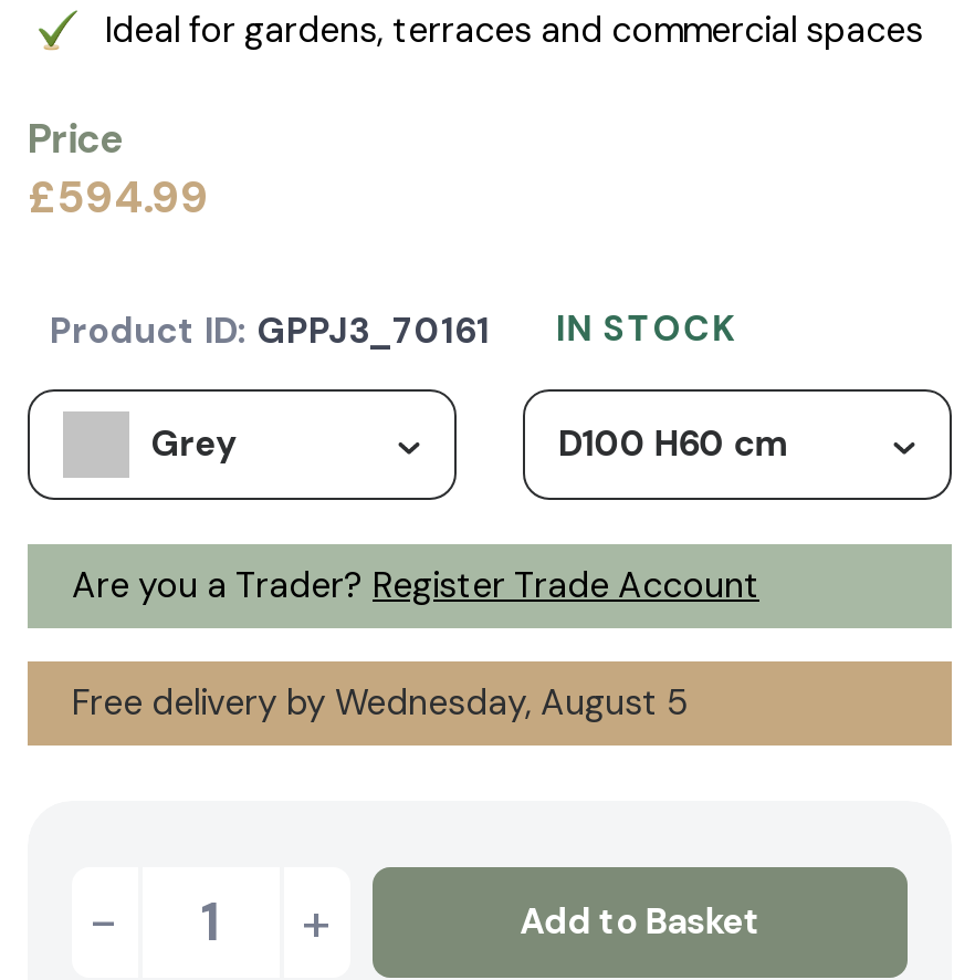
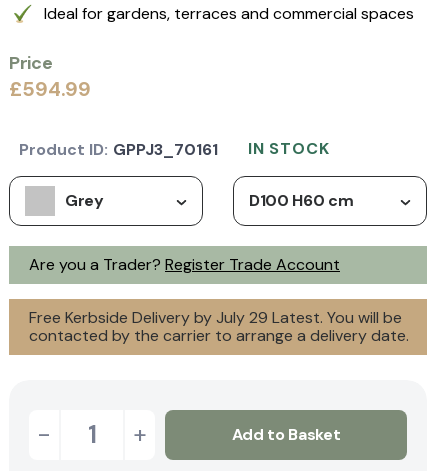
[72,679,689,725] Free delivery by Wednesday, August 5 -> [29,307,409,346] Free Kerbside Delivery by July 29 Latest. You will be | contacted by the carrier to arrange a delivery date.

